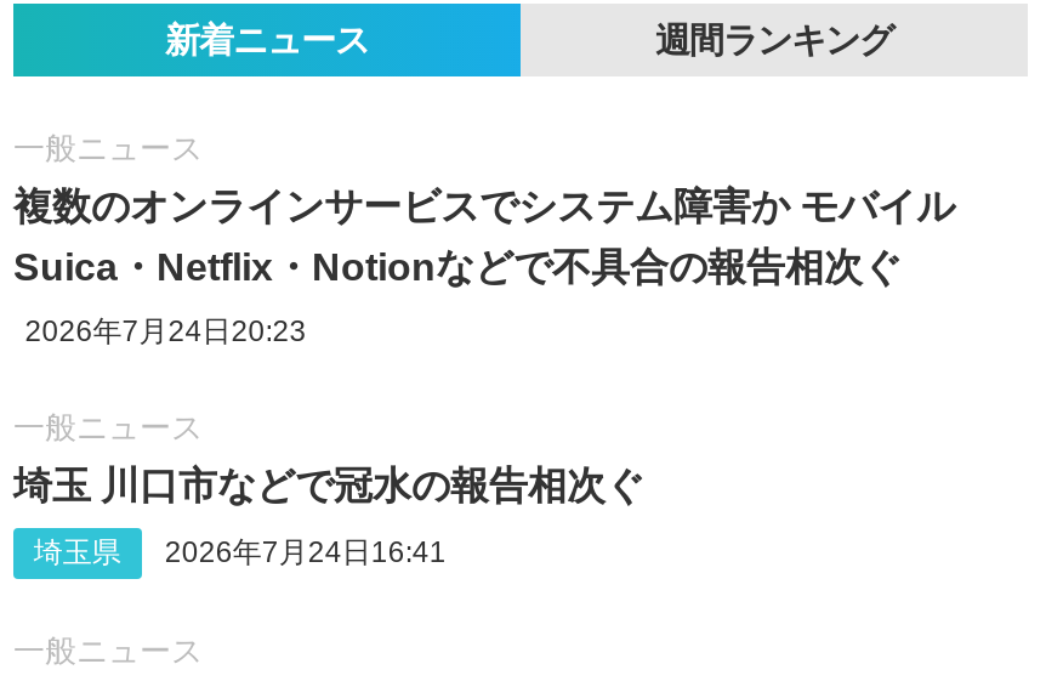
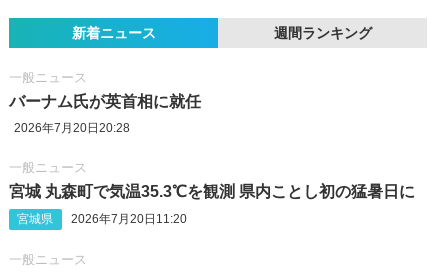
[13,186,955,348] 複数のオンラインサービスでシステム障害か モバイル | Suica・Netflix・Notionなどで不具合の報告相次ぐ | 2026年7月24日20:23 -> [9,93,201,135] バーナム氏が英首相に就任 | 2026年7月20日20:28
[13,465,644,506] 埼玉 川口市などで冠水の報告相次ぐ -> [9,183,415,200] 宮城 丸森町で気温35.3℃を観測 県内ことし初の猛暑日に
[34,535,446,569] 埼玉県 | 2026年7月24日16:41 -> [17,212,187,226] 宮城県 | 2026年7月20日11:20

